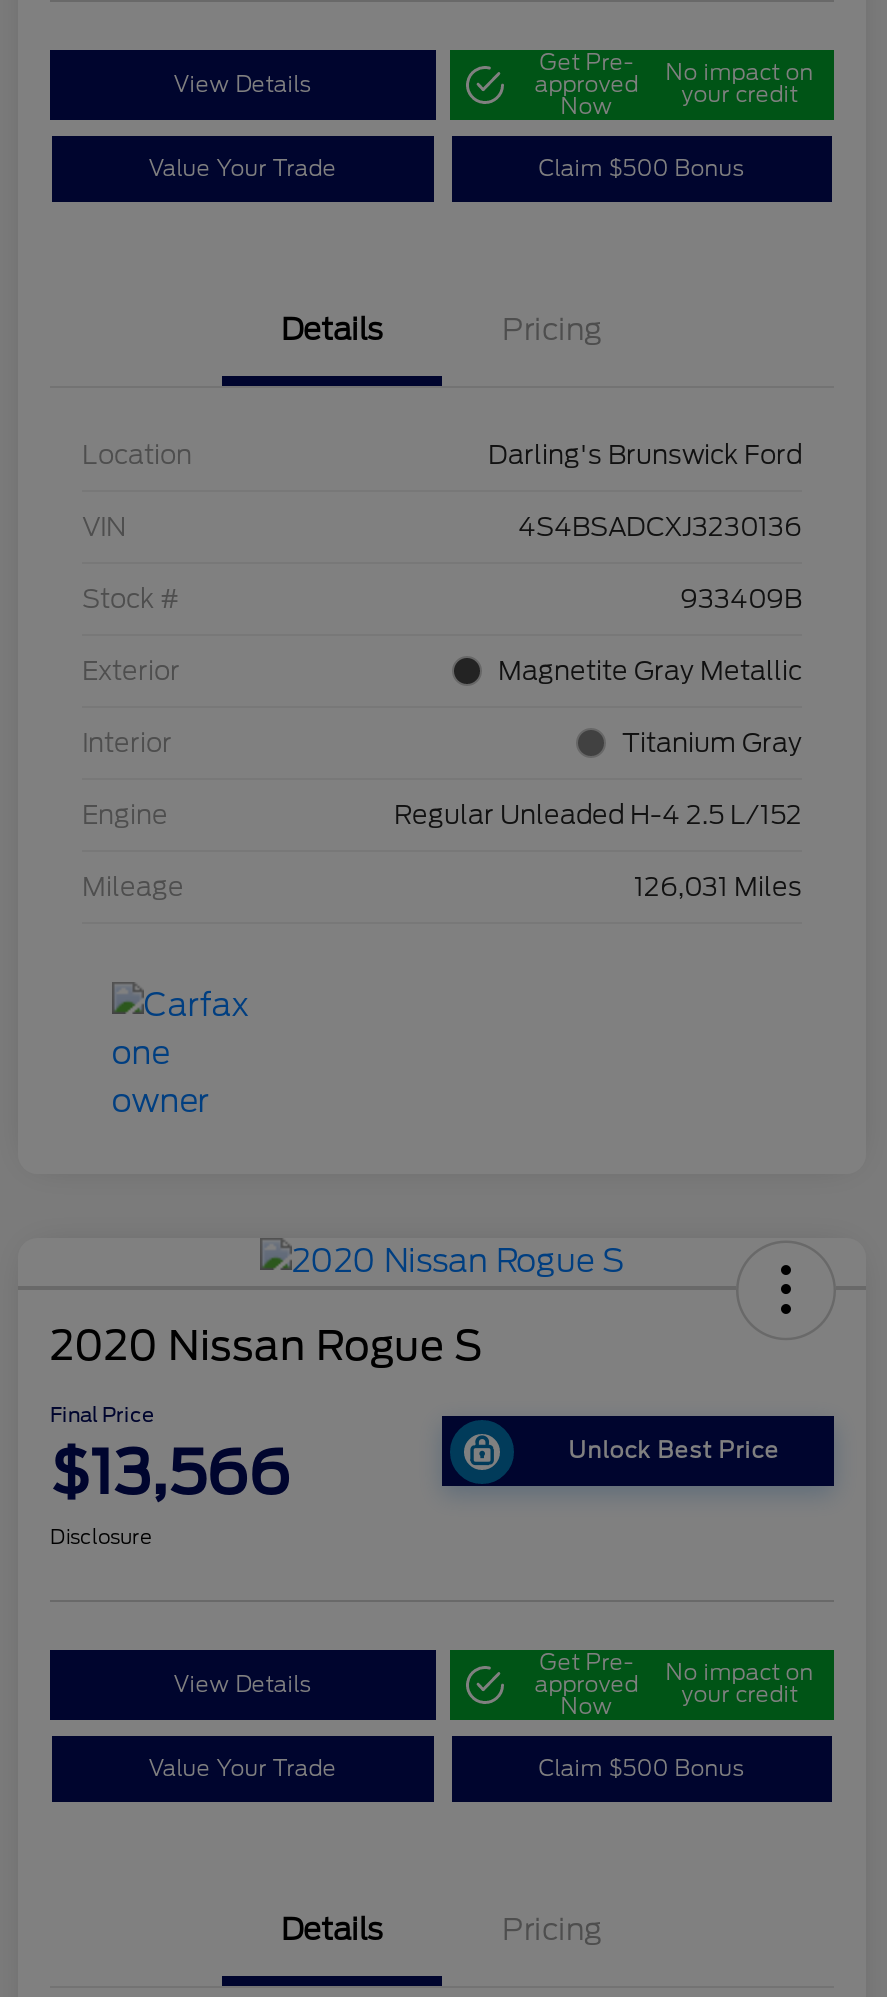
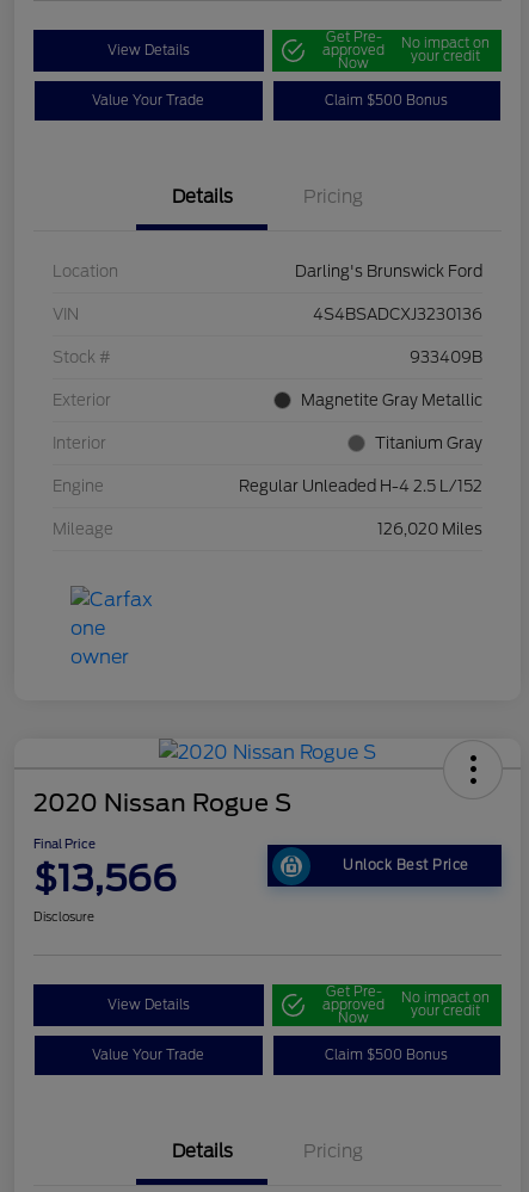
[634,872,802,902] 126,031 Miles -> [377,520,482,538] 126,020 Miles

